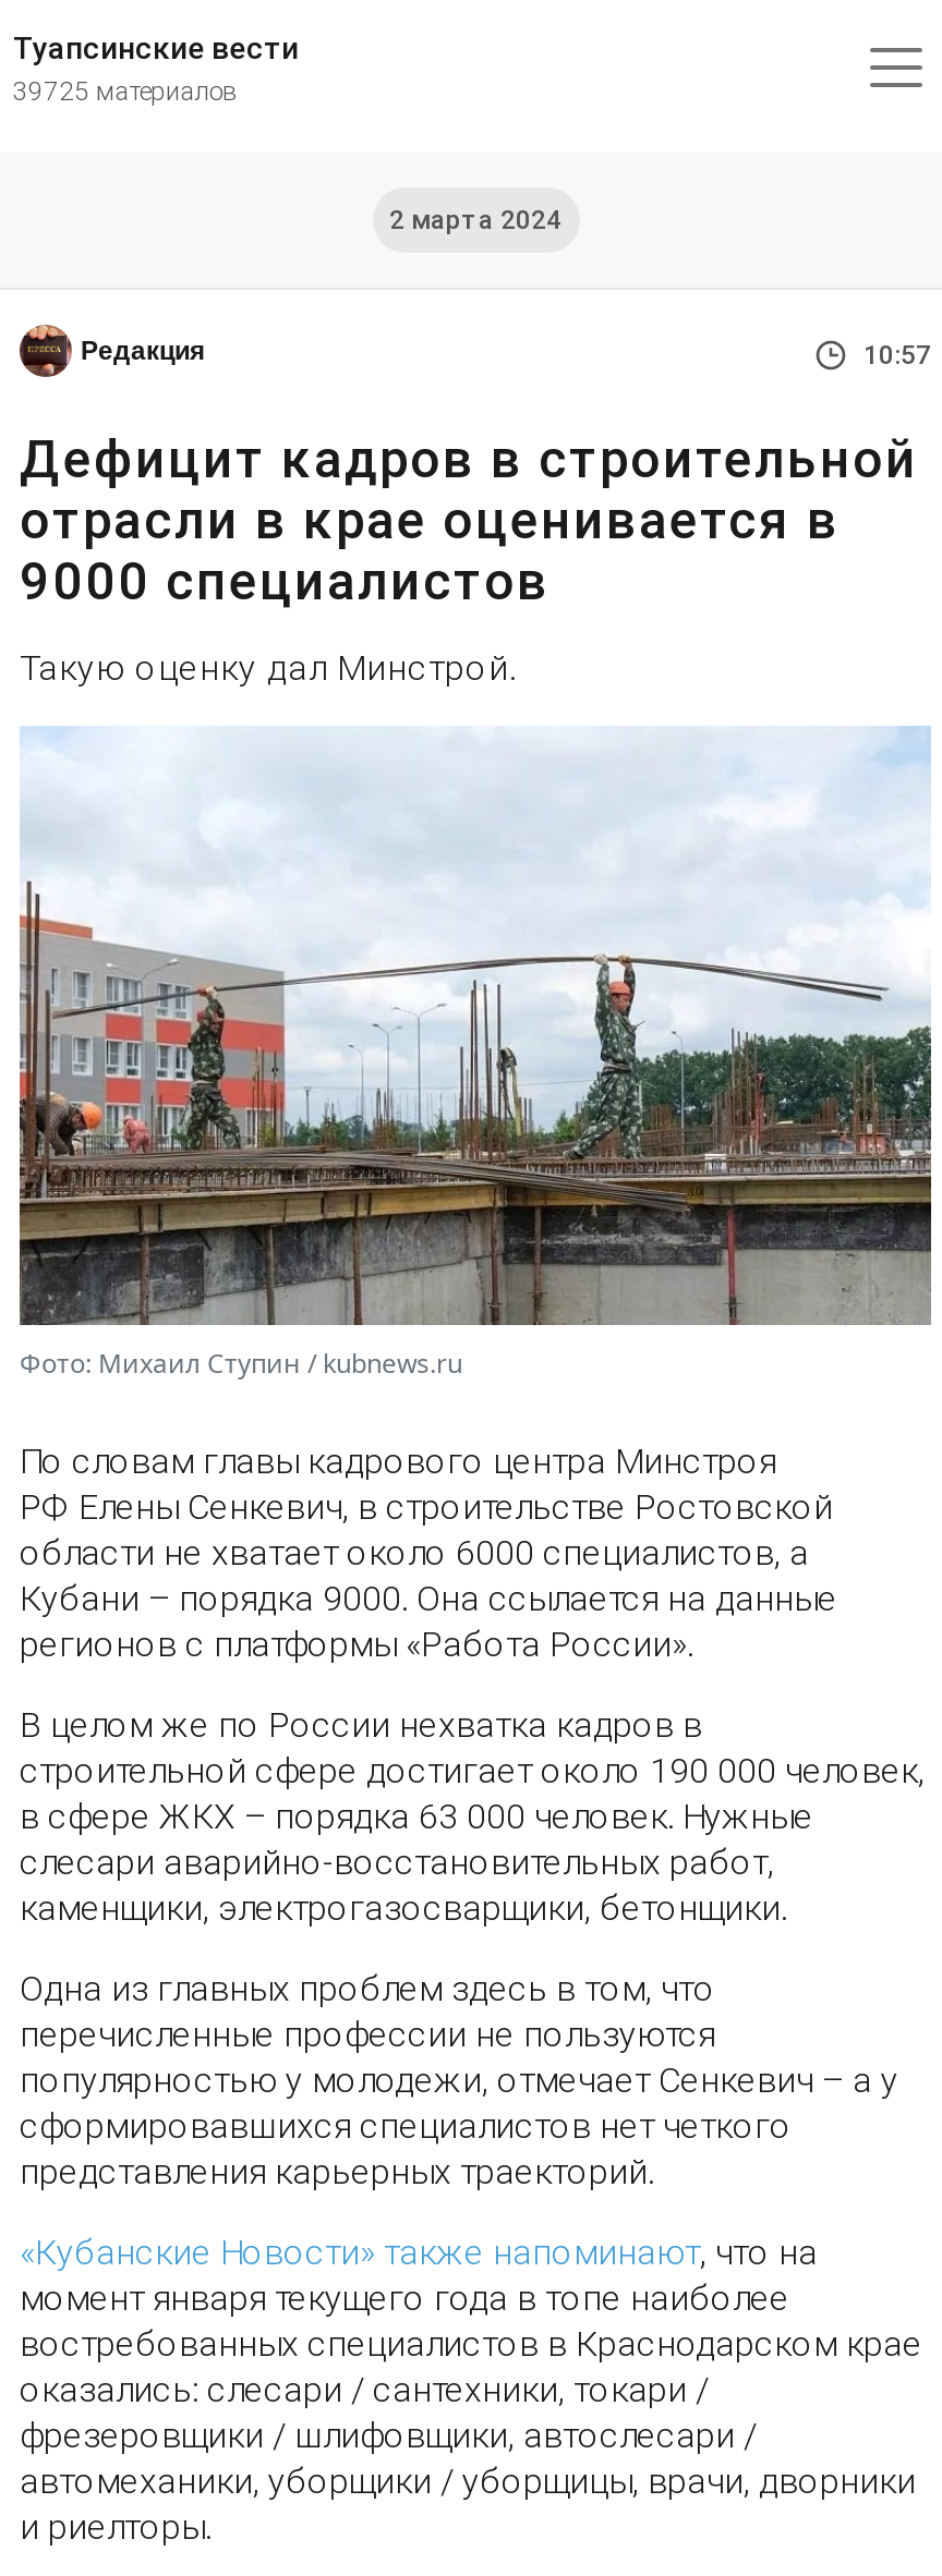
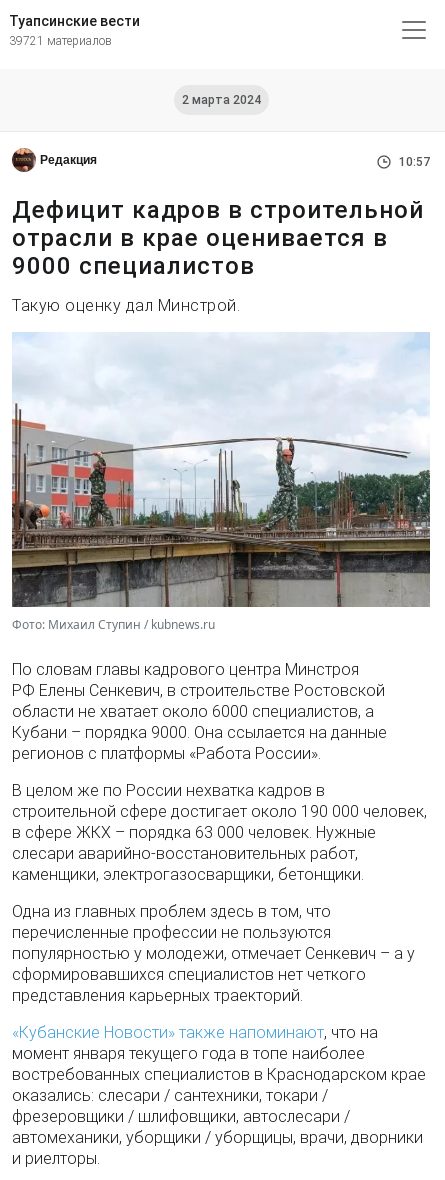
[13,76,238,107] 39725 материалов -> [9,34,112,48] 39721 материалов

